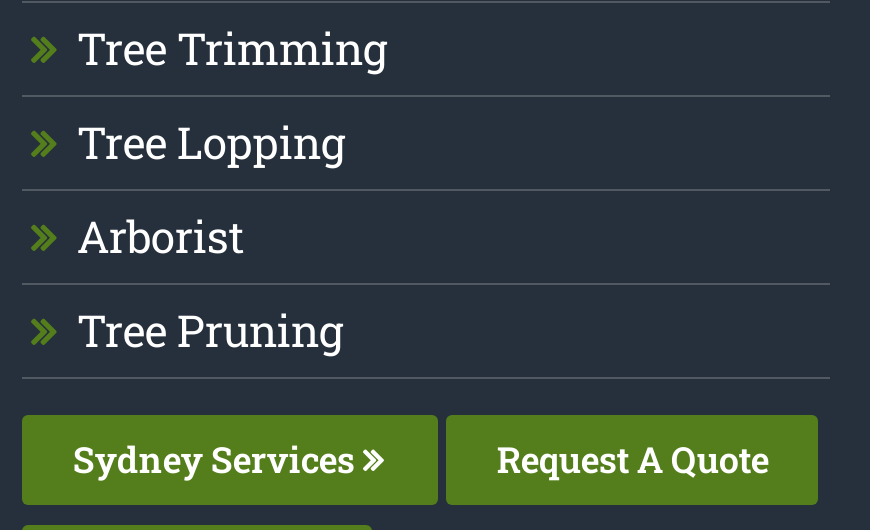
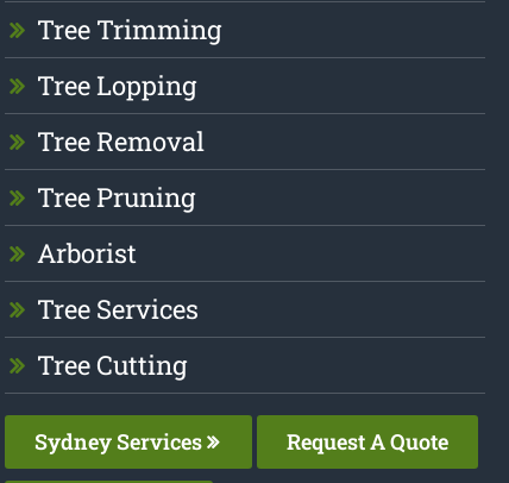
[77,207,245,265] Arborist -> [37,123,205,158] Tree Removal
none -> [37,235,199,381] Arborist | Tree Services | Tree Cutting

